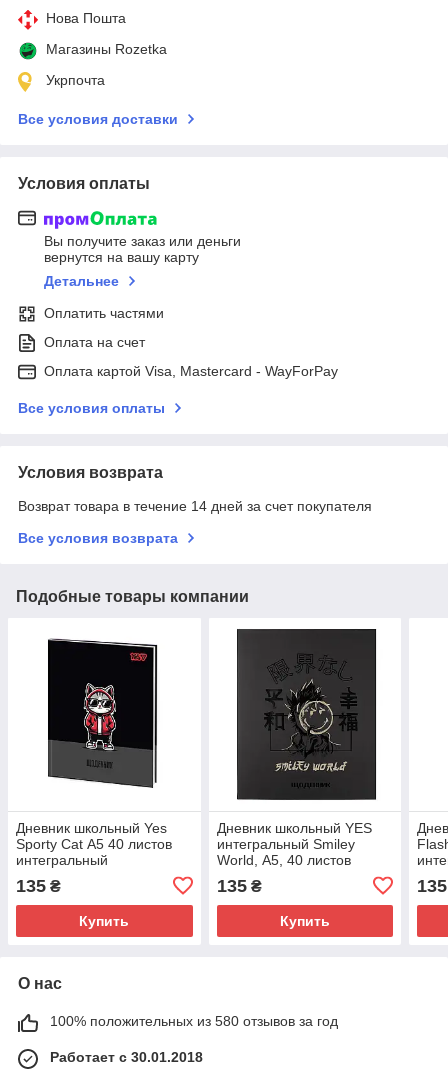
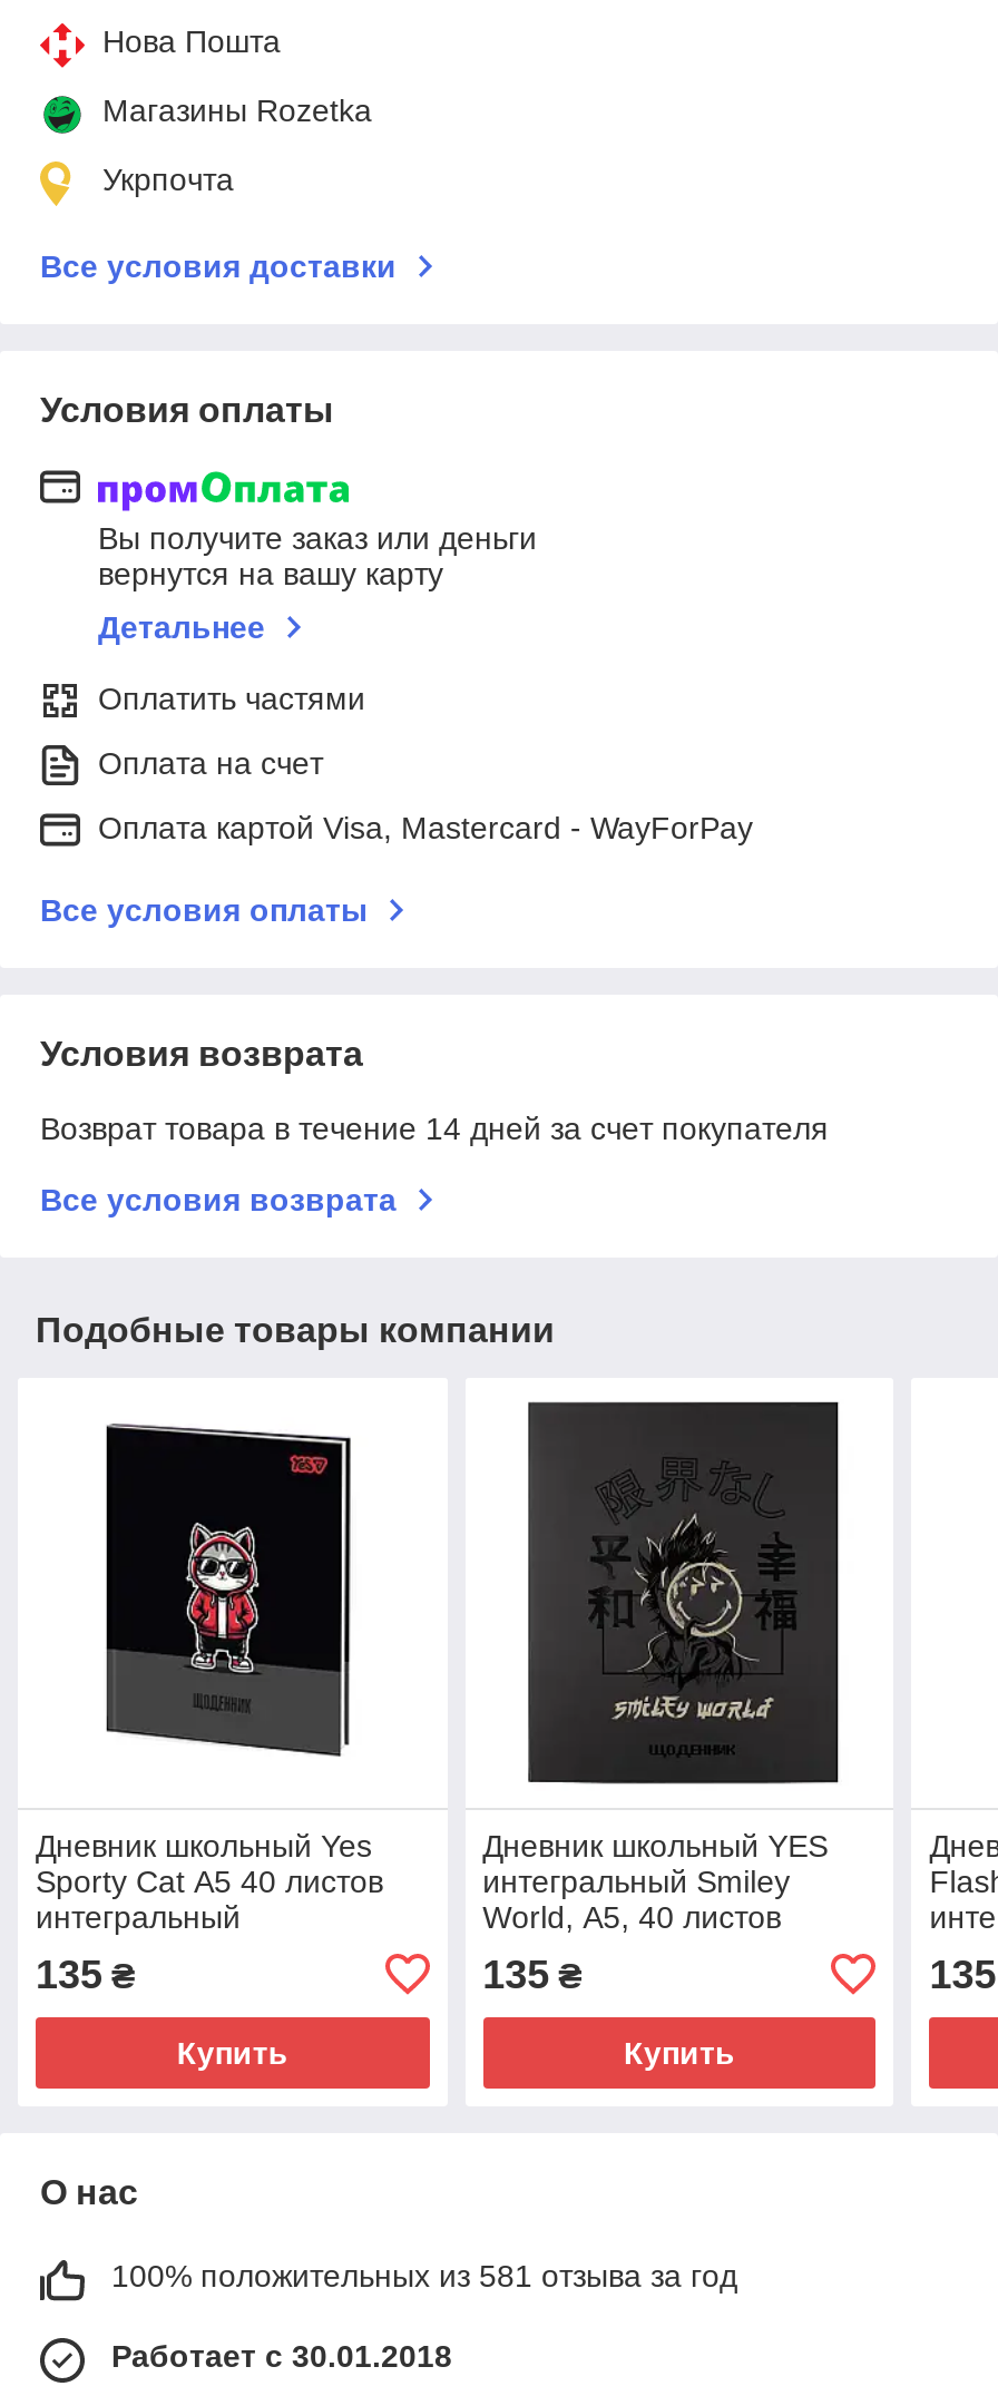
[50,1013,338,1029] 100% положительных из 580 отзывов за год -> [111,2257,737,2293] 100% положительных из 581 отзыва за год

